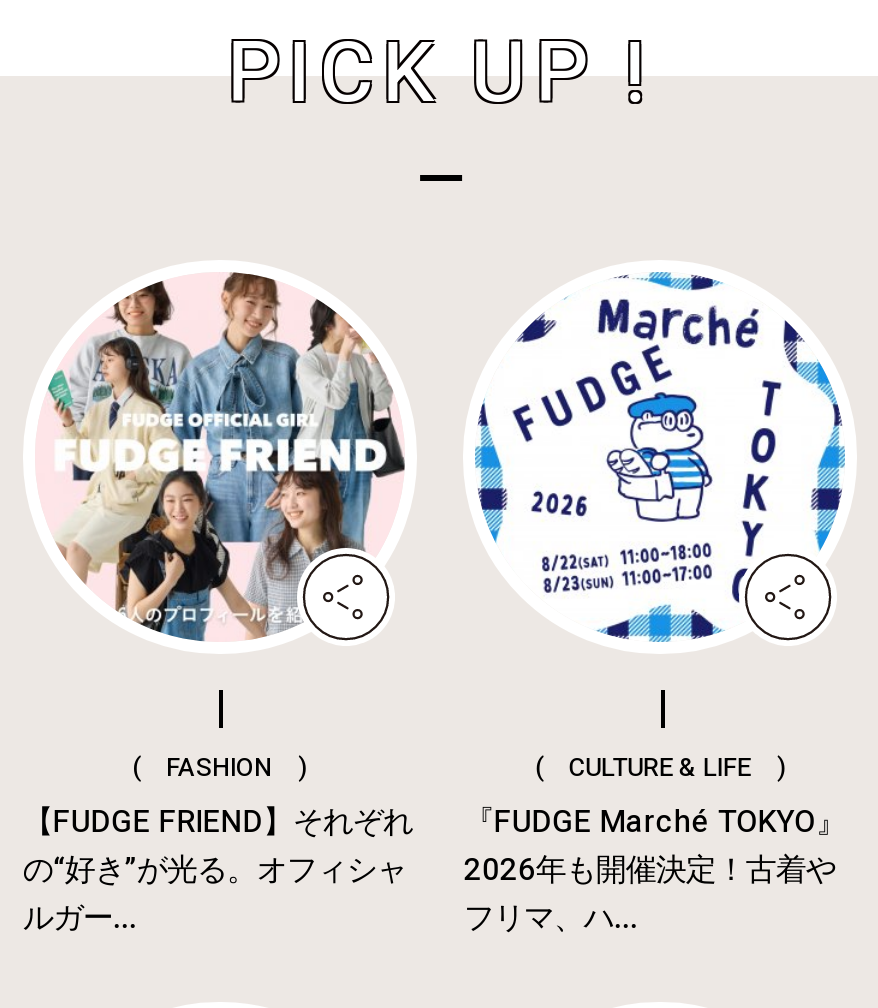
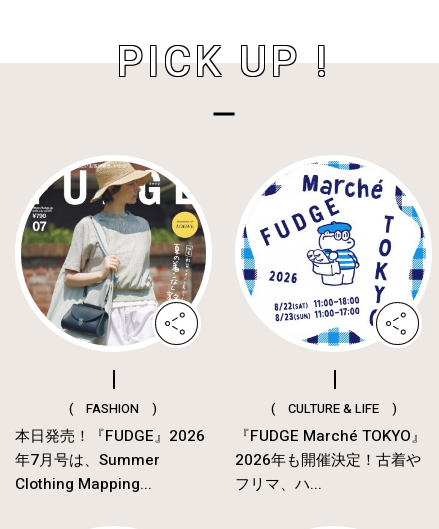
[35,272,405,642] [image] -> [20,161,207,345] [image]
[23,801,413,941] 【FUDGE FRIEND】それぞれ | の“好き”が光る。オフィシャ | ルガー... -> [15,425,205,495] 本日発売！『FUDGE』2026 | 年7月号は、Summer | Clothing Mapping...

